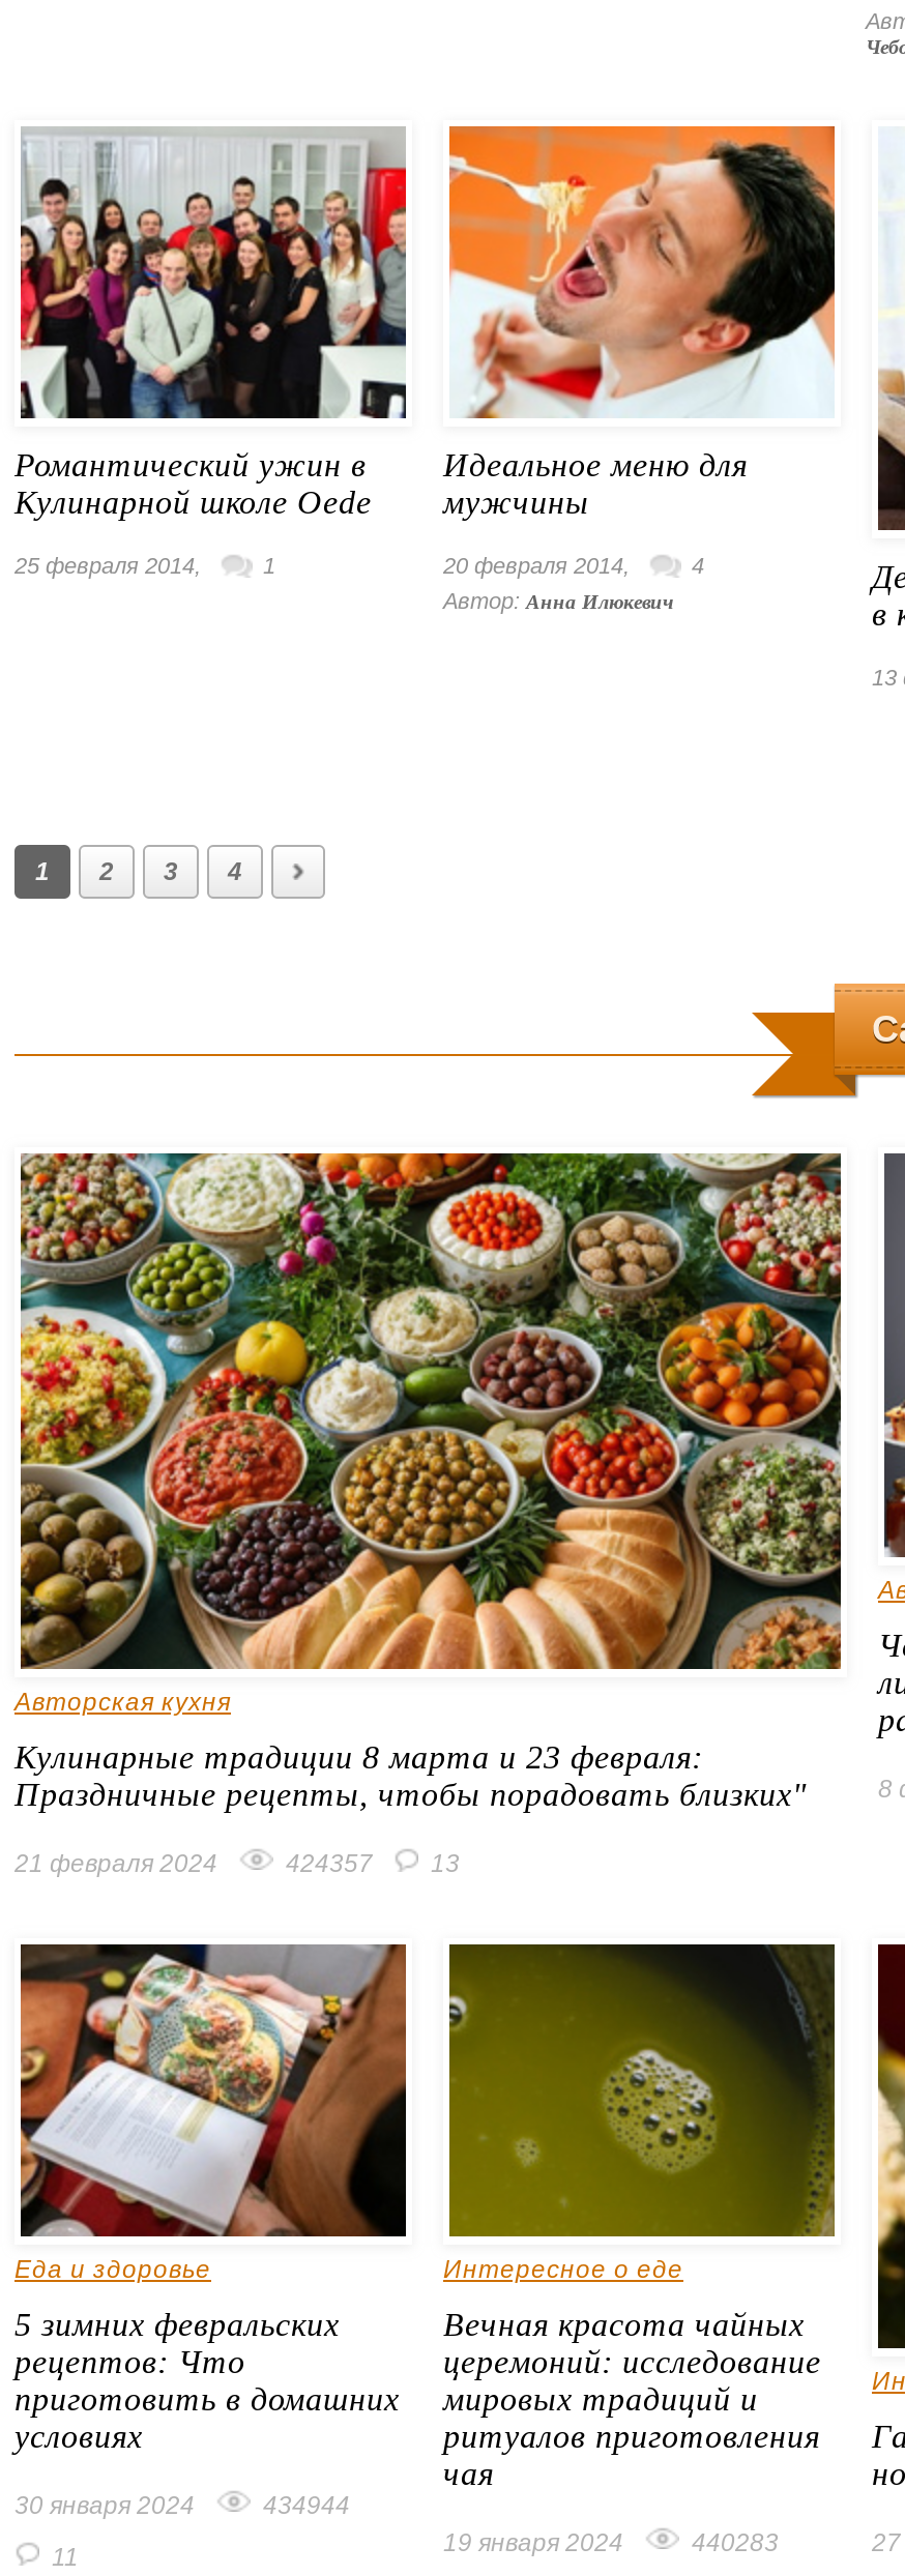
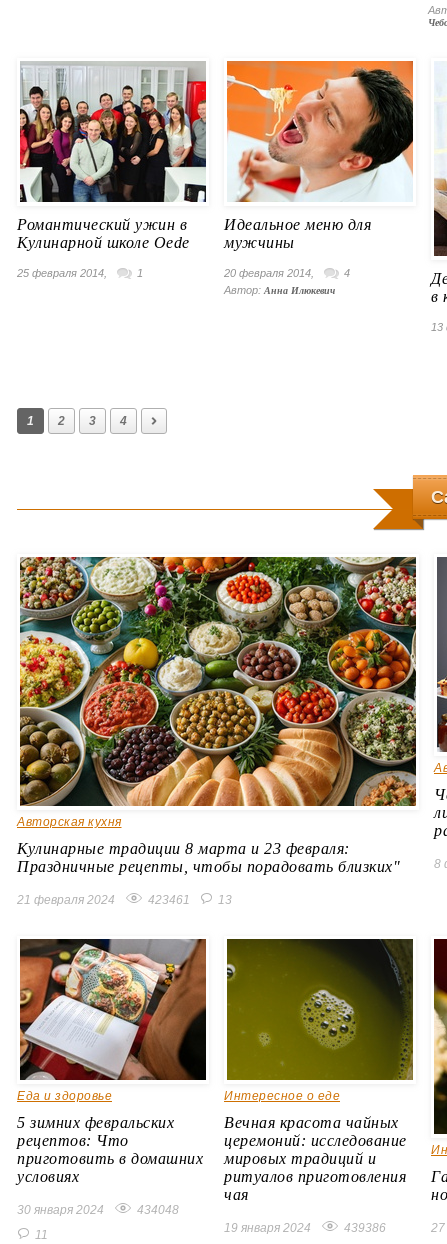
[286,1849,460,1878] 424357 13 -> [148,893,232,907] 423461 13
[263,2491,350,2520] 434944 -> [137,1203,179,1217] 434048
[692,2528,779,2557] 440283 -> [344,1221,386,1235] 439386

